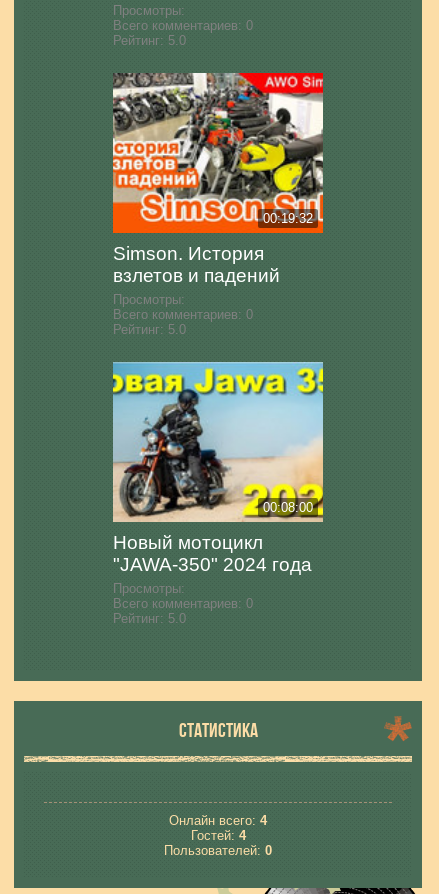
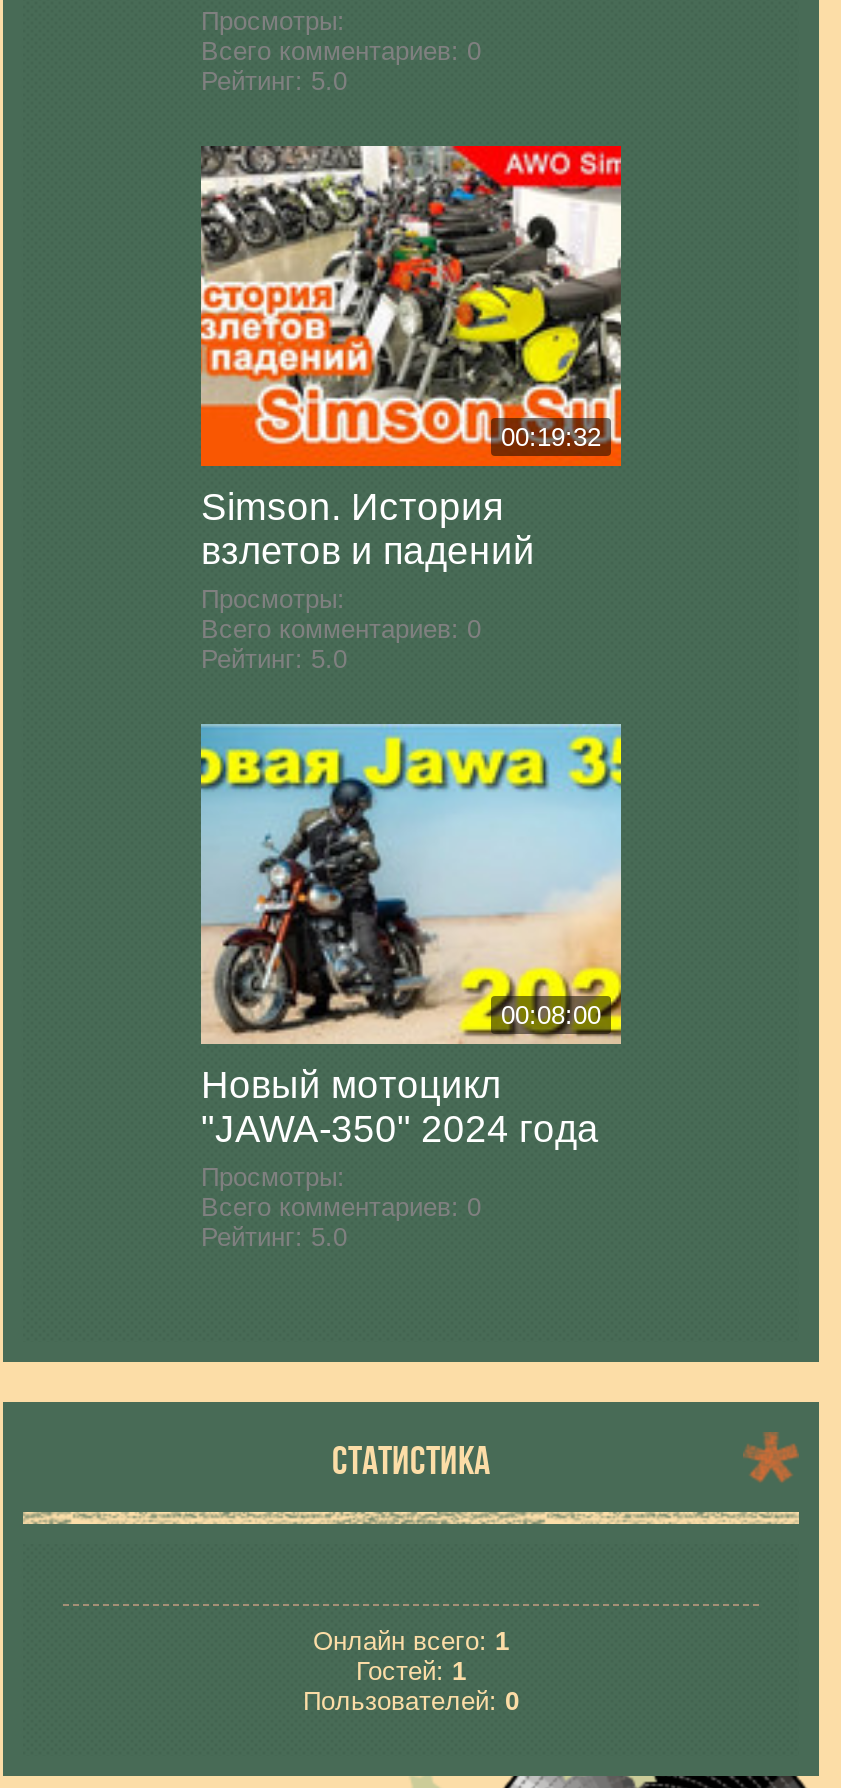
[169,813,267,828] Онлайн всего: 4 -> [313,1626,509,1656] Онлайн всего: 1
[190,828,245,843] Гостей: 4 -> [356,1656,466,1686] Гостей: 1

